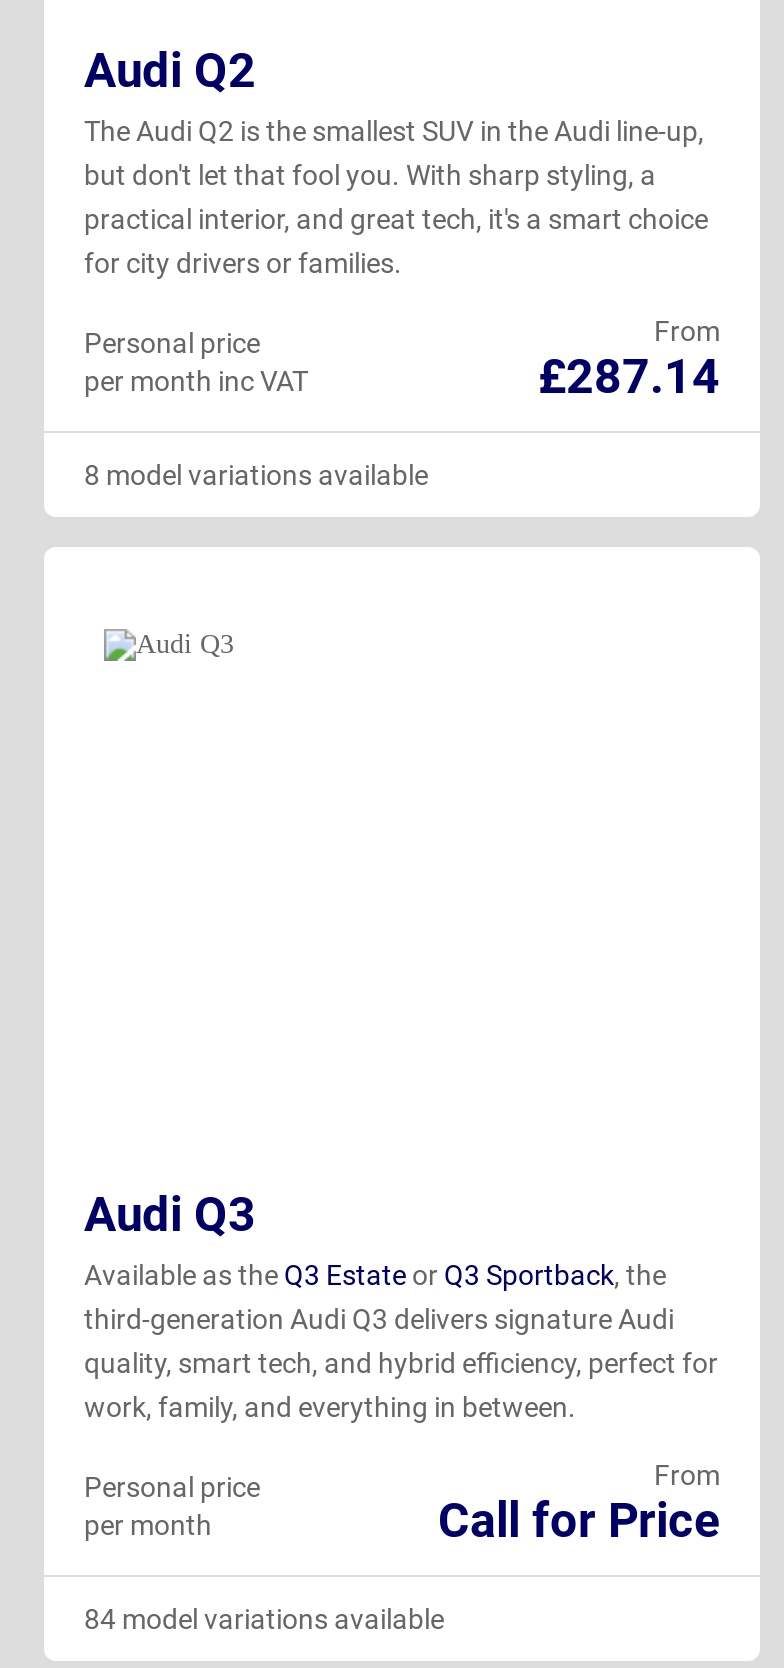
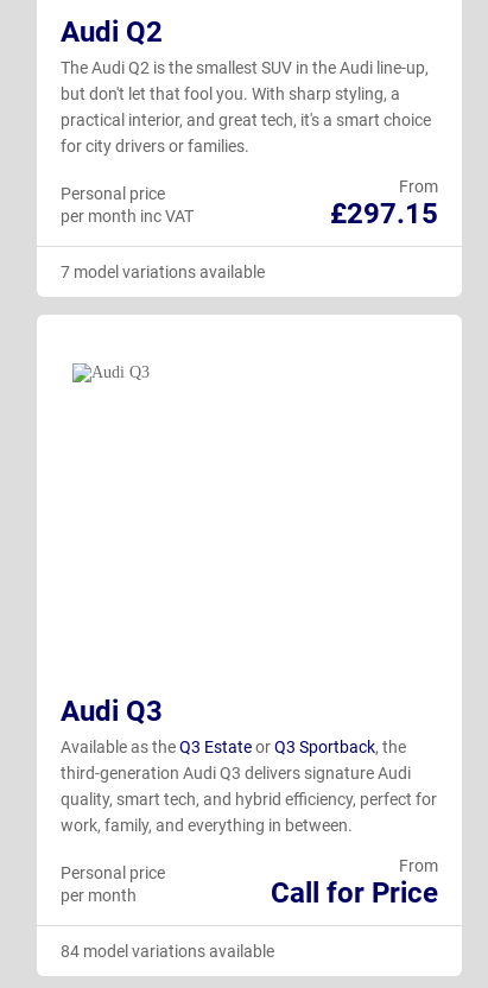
[538,348,720,404] £287.14 -> [330,197,438,230] £297.15
[84,458,428,490] 8 model variations available -> [61,262,265,281] 7 model variations available

